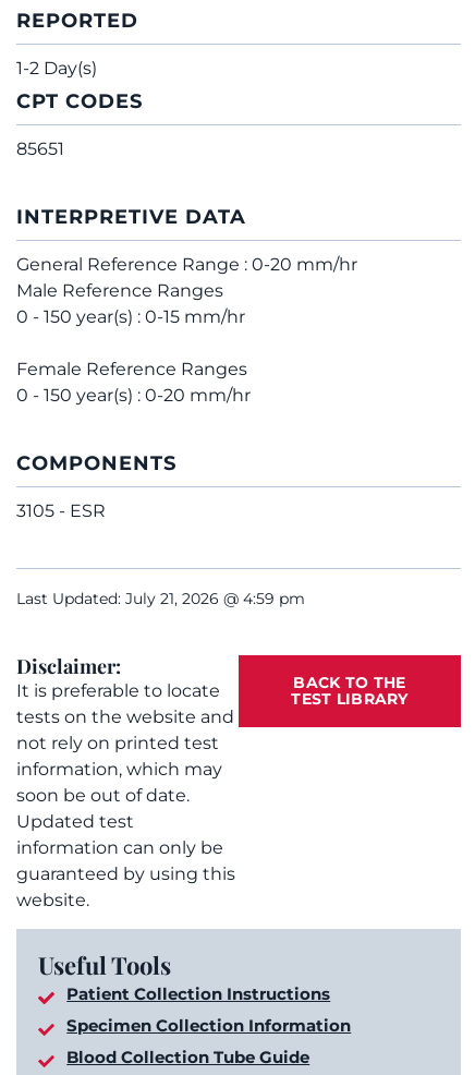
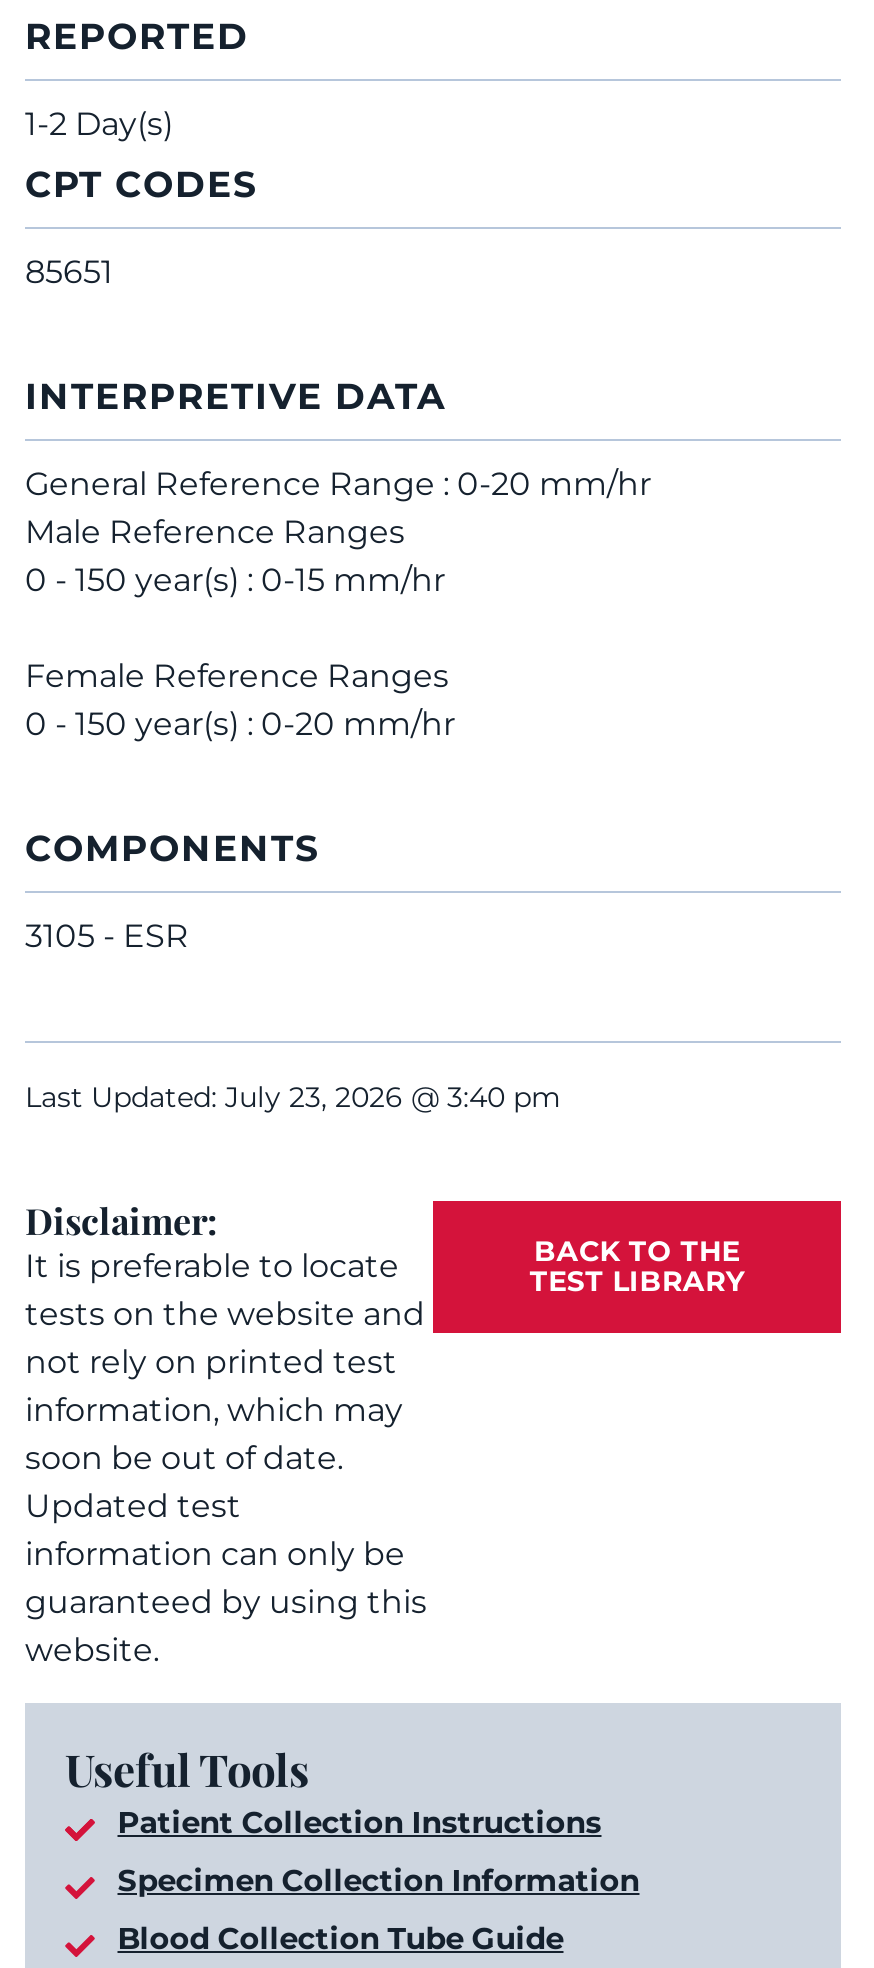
[16,589,305,608] Last Updated: July 21, 2026 @ 4:59 pm -> [25,1079,561,1115] Last Updated: July 23, 2026 @ 3:40 pm

